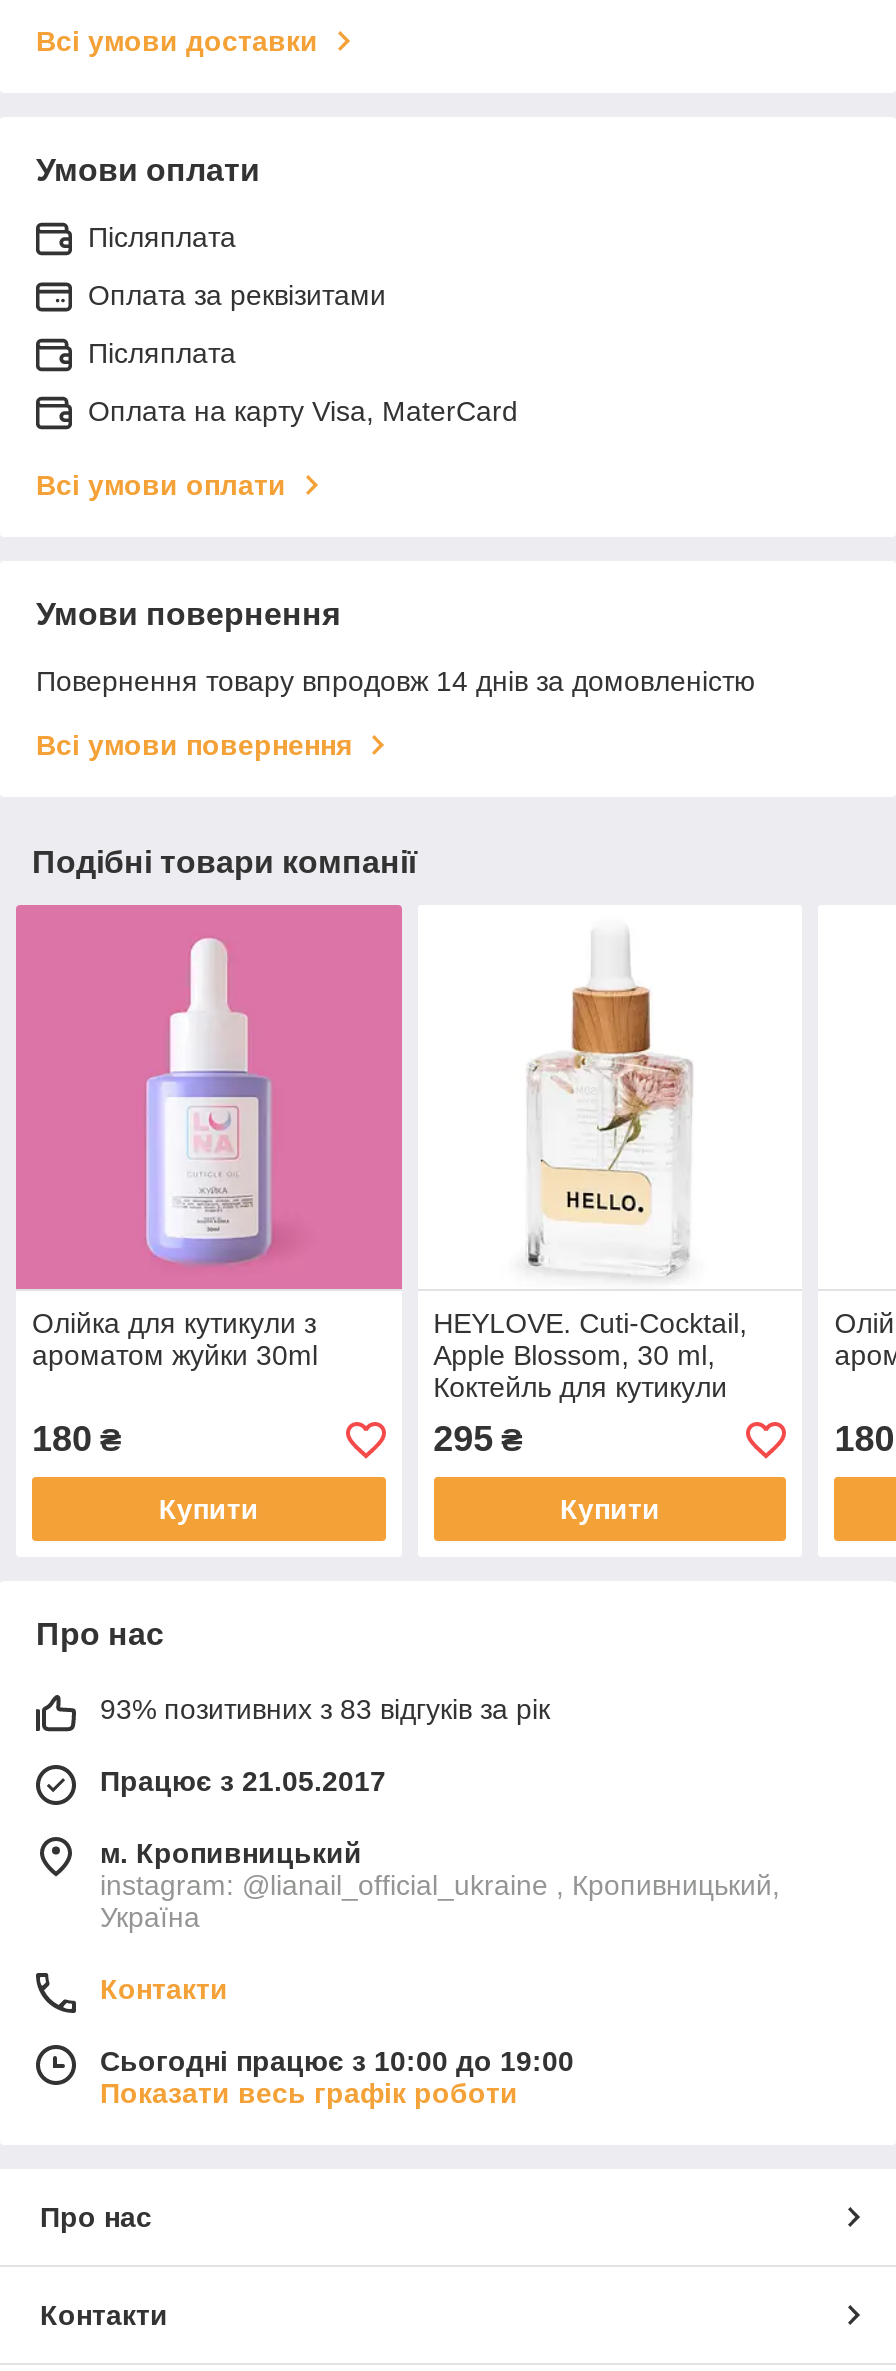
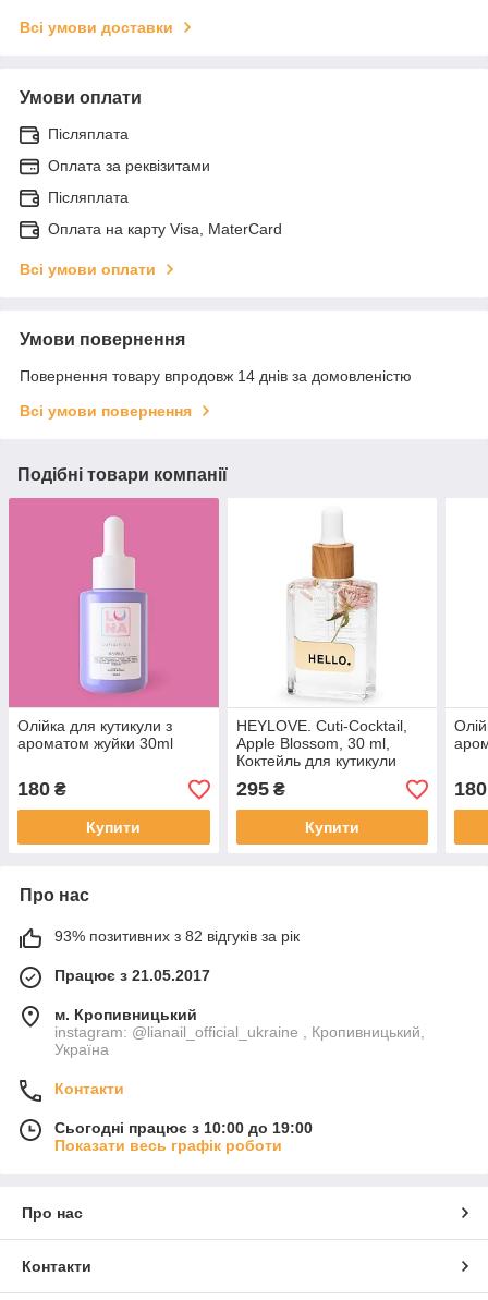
[100,1694,550,1726] 93% позитивних з 83 відгуків за рік -> [54,928,300,945] 93% позитивних з 82 відгуків за рік

